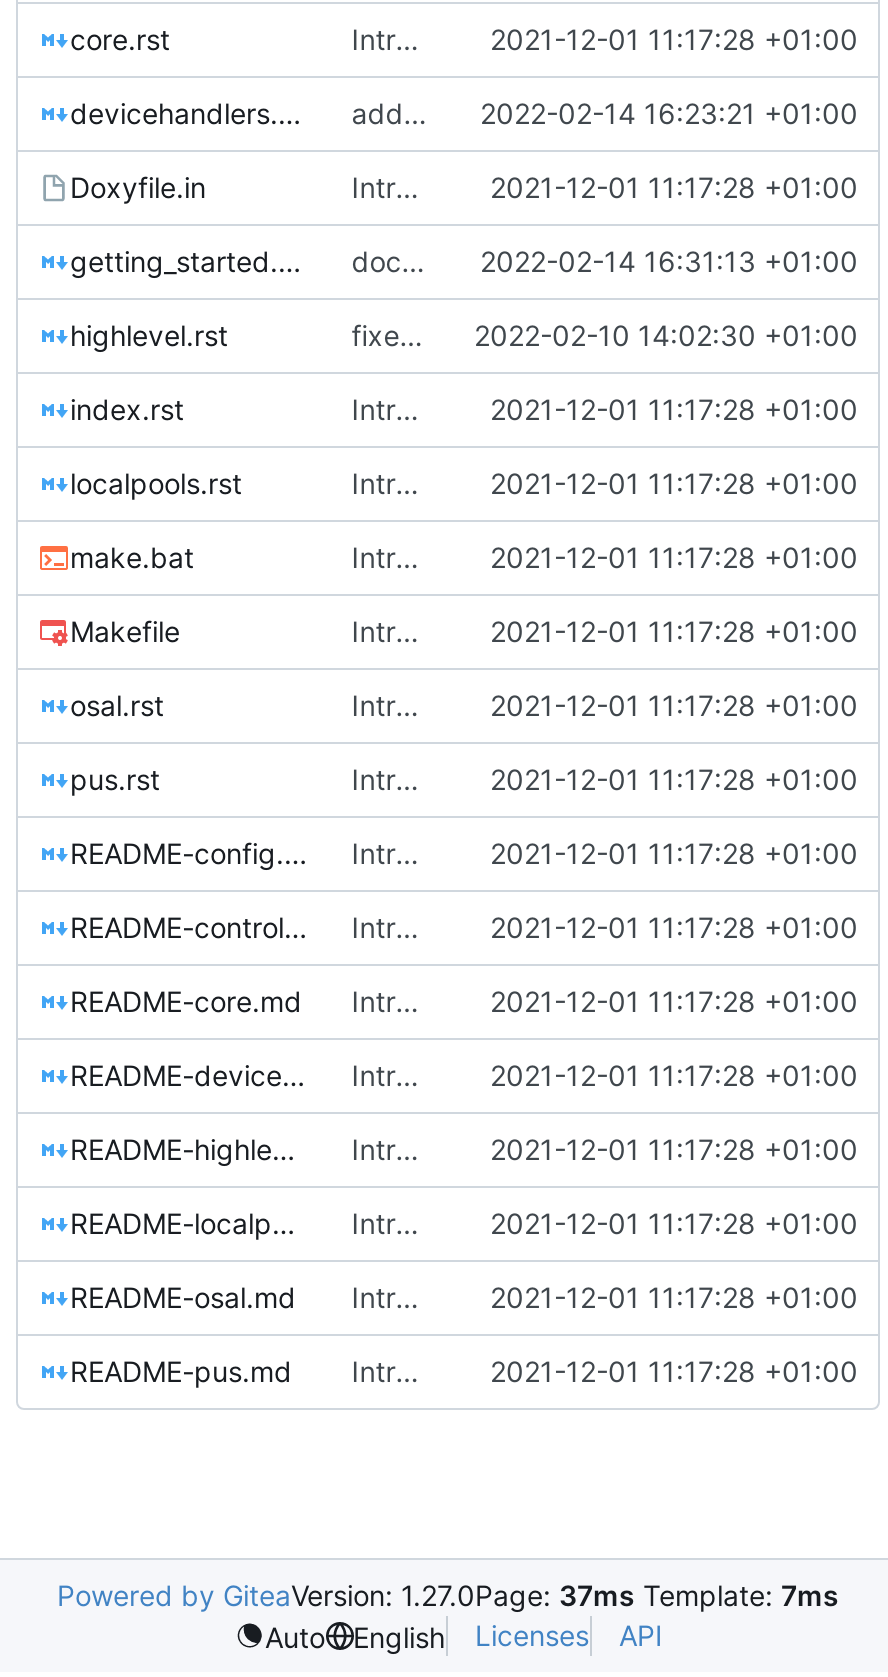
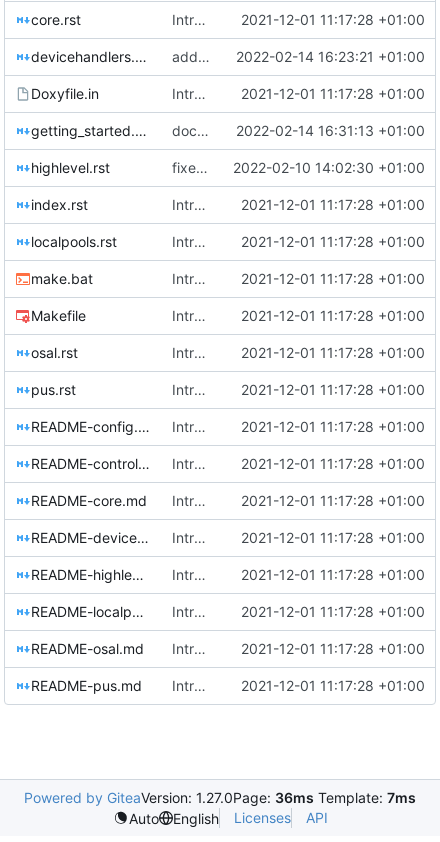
[57,1578,839,1612] Powered by GiteaVersion: 1.27.0Page: 37ms Template: 7ms -> [24,789,416,806] Powered by GiteaVersion: 1.27.0Page: 36ms Template: 7ms

